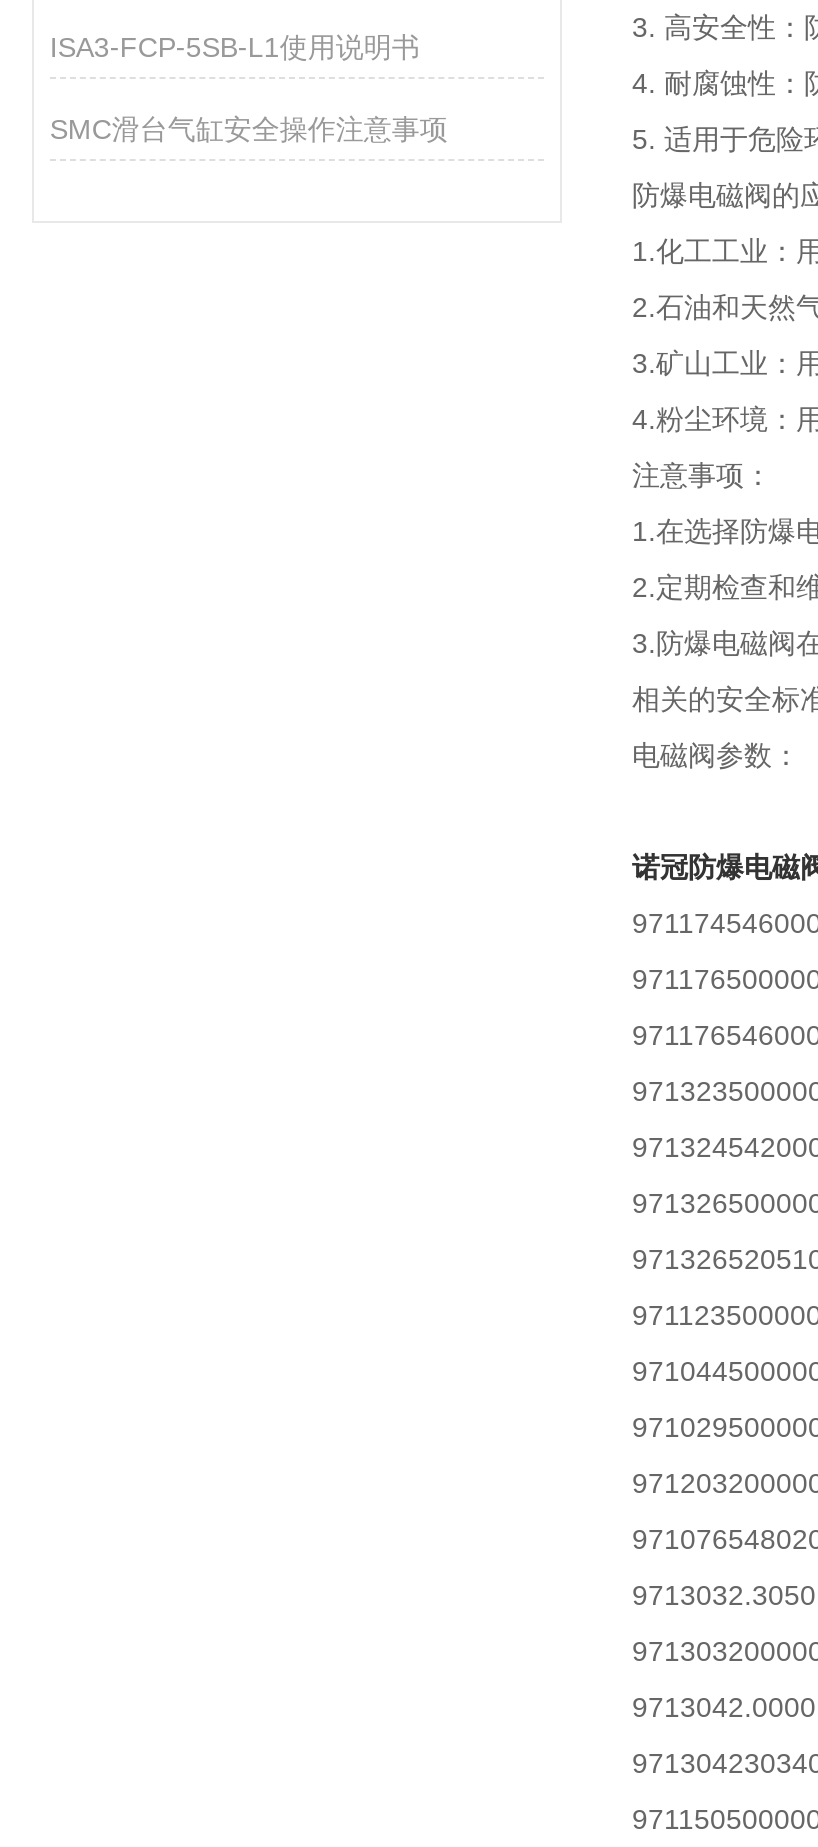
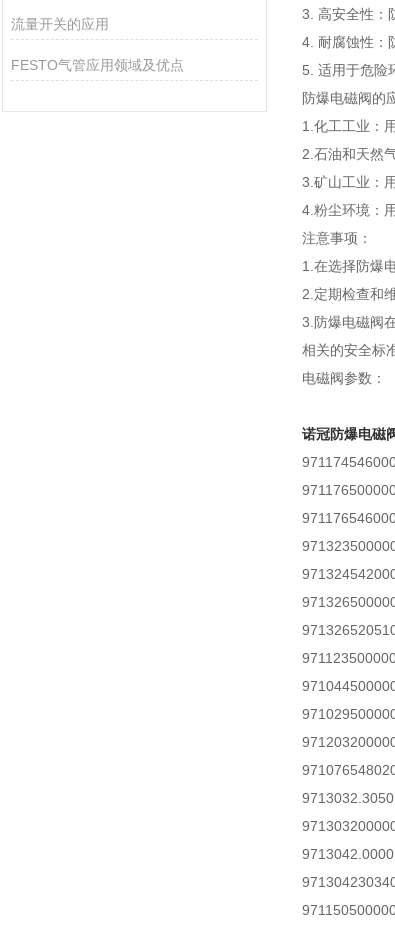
[50,31,420,63] ISA3-FCP-5SB-L1使用说明书 -> [11,16,109,32] 流量开关的应用
[50,113,448,145] SMC滑台气缸安全操作注意事项 -> [11,57,184,73] FESTO气管应用领域及优点

